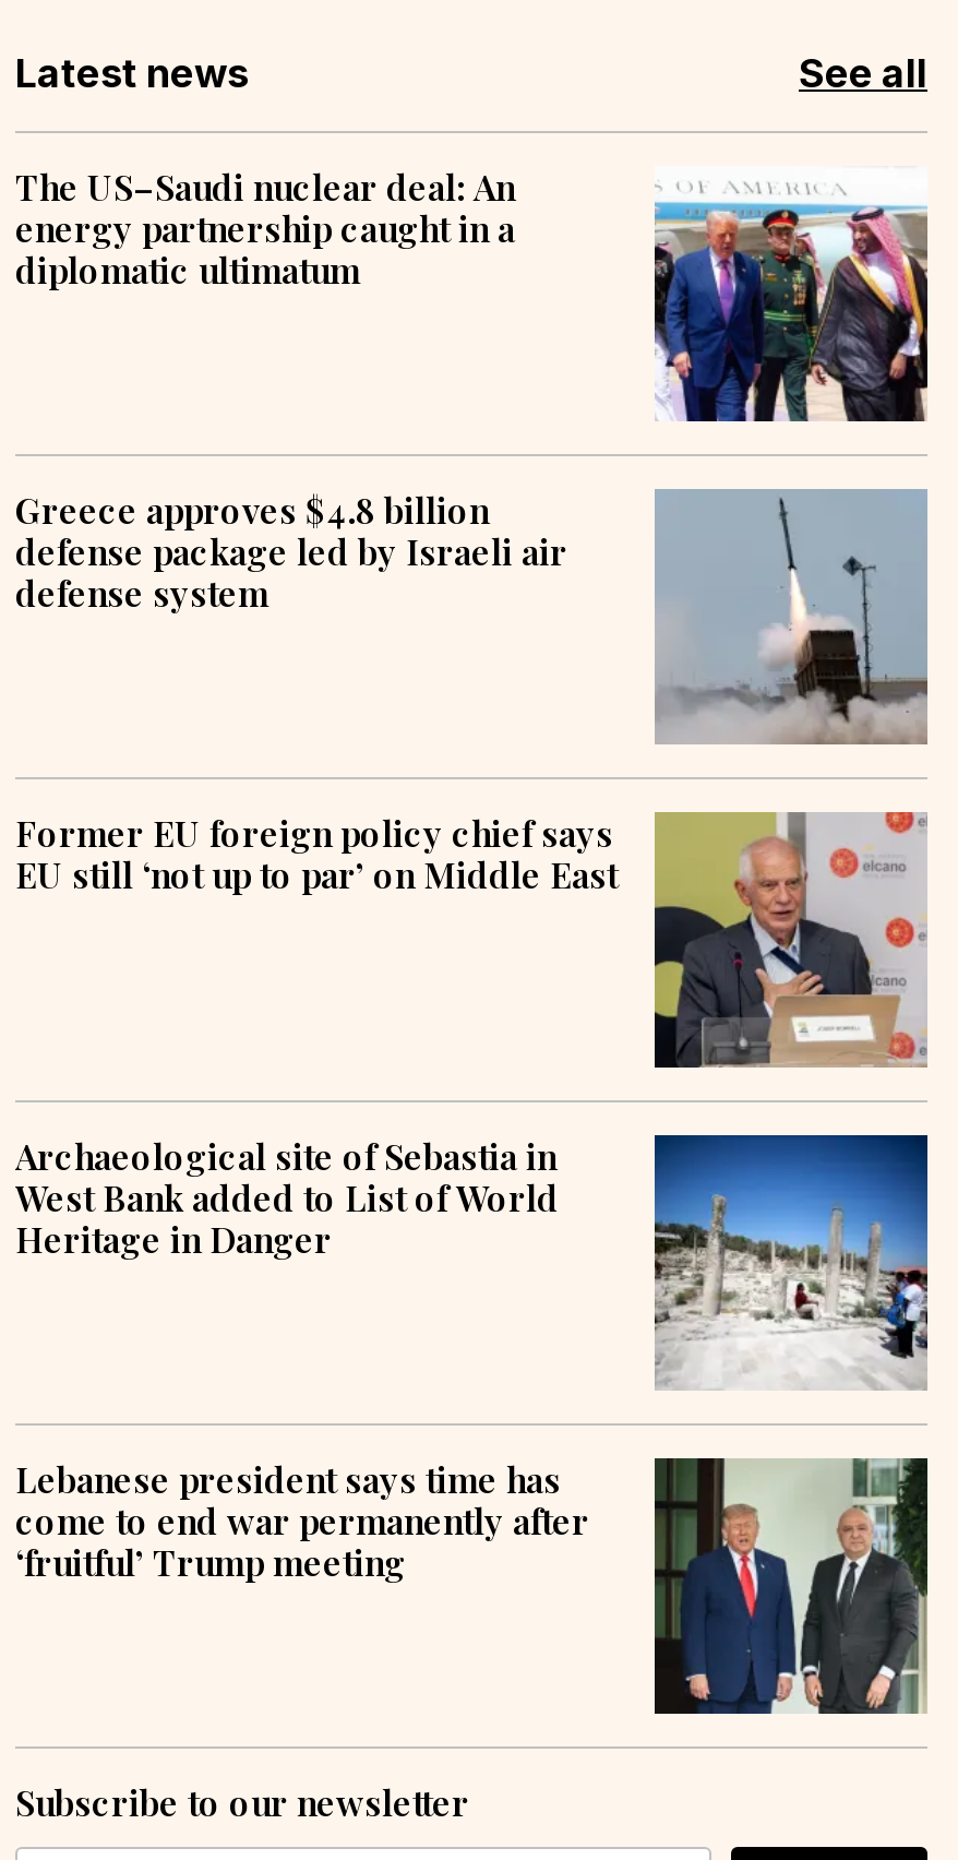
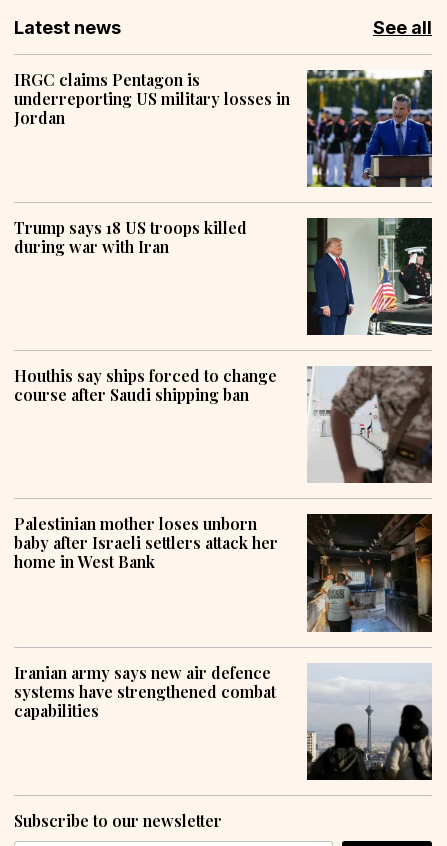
[15,164,515,292] The US–Saudi nuclear deal: An | energy partnership caught in a | diplomatic ultimatum -> [14,69,290,128] IRGC claims Pentagon is | underreporting US military losses in | Jordan
[652,165,927,422] [image] -> [306,69,433,188] [image]
[15,487,567,615] Greece approves $4.8 billion | defense package led by Israeli air | defense system -> [14,217,247,257] Trump says 18 US troops killed | during war with Iran
[655,488,927,746] [image] -> [306,217,433,335] [image]
[15,810,927,1071] [image] | Former EU foreign policy chief says | EU still ‘not up to par’ on Middle East -> [14,365,433,484] [image] | Houthis say ships forced to change | course after Saudi shipping ban
[15,1133,559,1262] Archaeological site of Sebastia in | West Bank added to List of World | Heritage in Danger -> [14,513,278,572] Palestinian mother loses unborn | baby after Israeli settlers attack her | home in West Bank
[652,1132,930,1392] [image] -> [306,513,433,633] [image]
[15,1455,930,1715] [image] | Lebanese president says time has | come to end war permanently after | ‘fruitful’ Trump meeting -> [14,661,433,781] [image] | Iranian army says new air defence | systems have strengthened combat | capabilities

